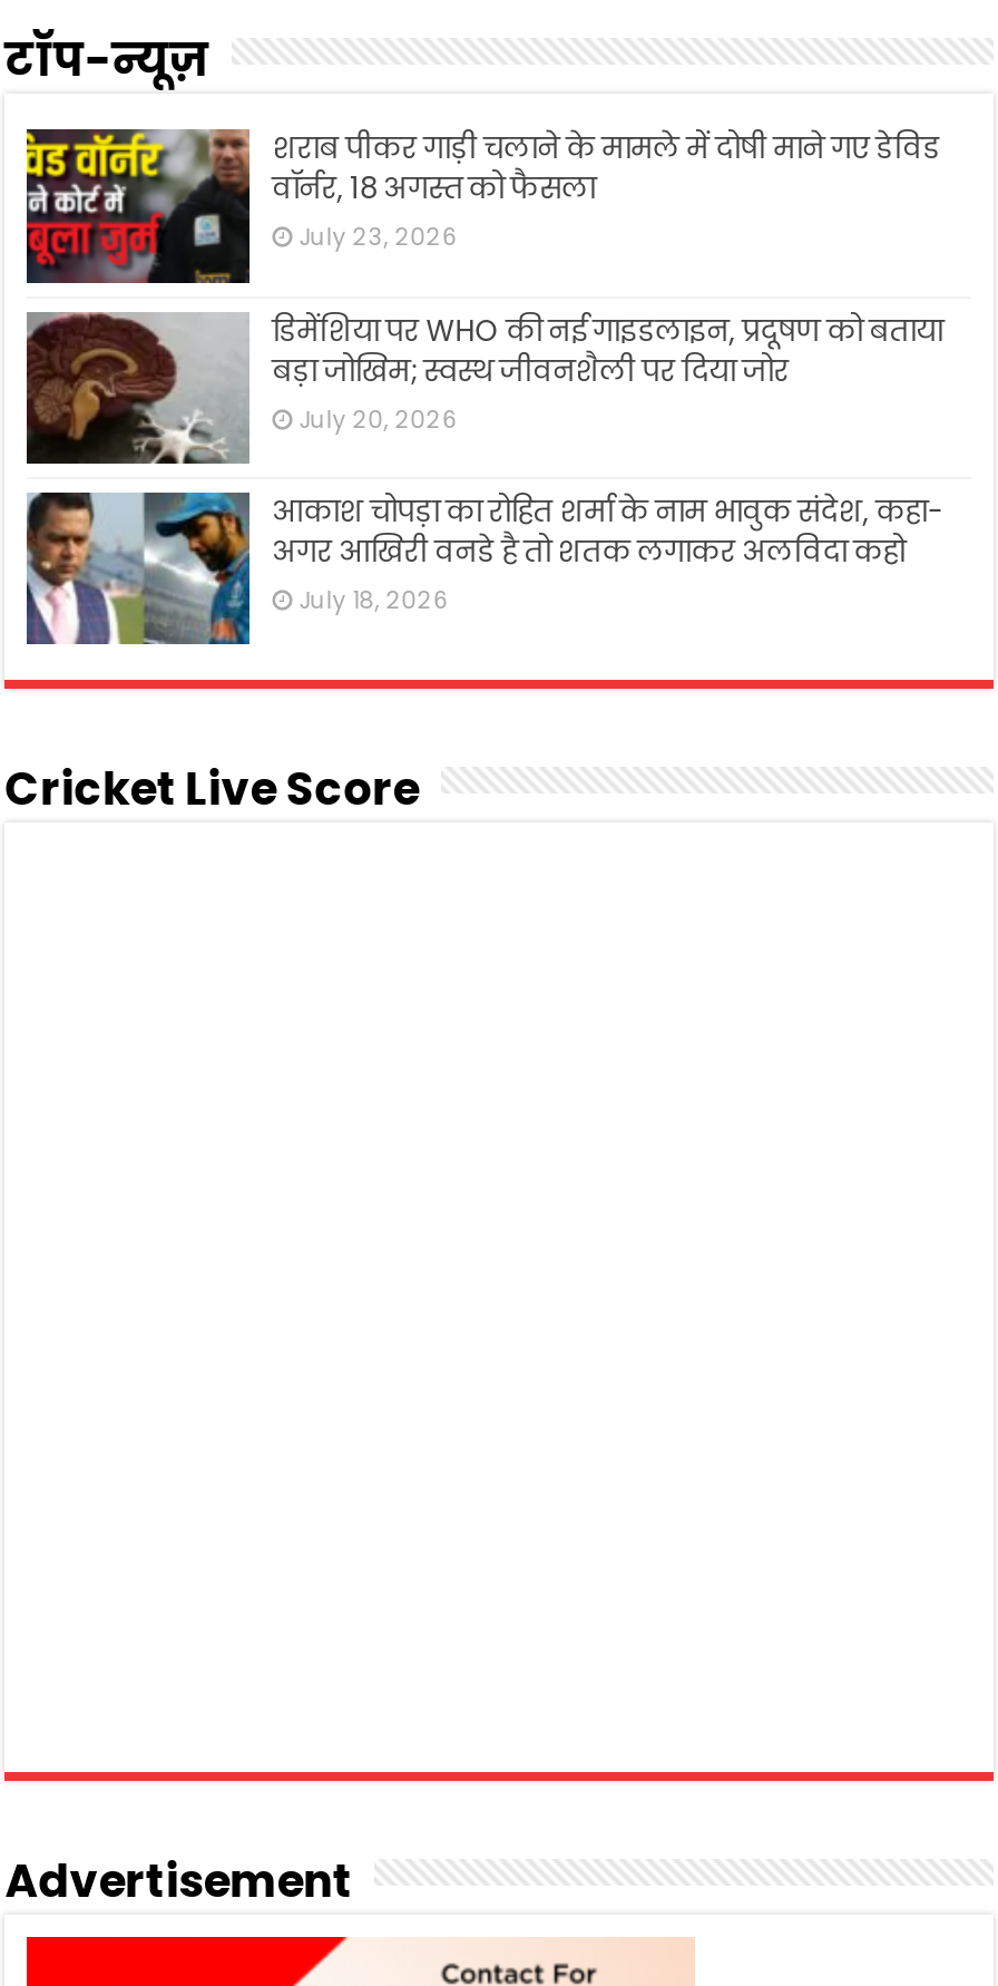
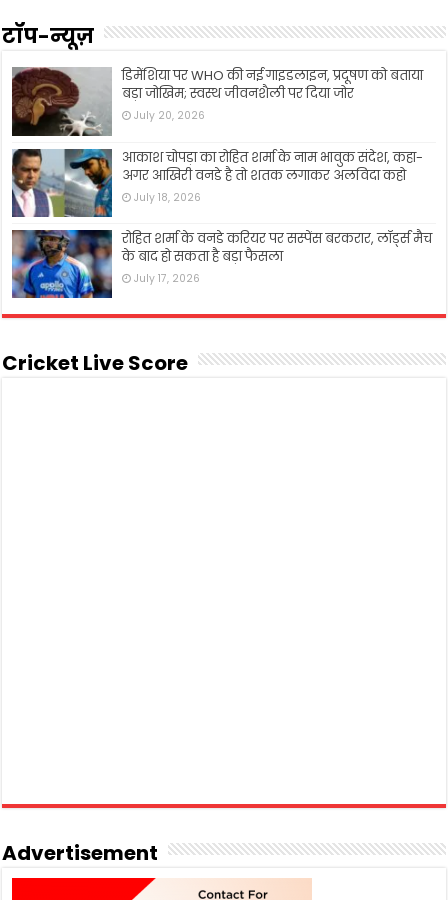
[25,128,941,283] [image] | शराब पीकर गाड़ी चलाने के मामले में दोषी माने गए डेविड | वॉर्नर, 18 अगस्त को फैसला | July 23, 2026 -> none
moved [25,309,943,617] -> [11,66,423,205]: [image] | डिमेंशिया पर WHO की नई गाइडलाइन, प्रदूषण को बताया | बड़ा जोखिम; स्वस्थ जीवनशैली पर दिया जोर | July 20, 2026 | आकाश चोपड़ा का रोहित शर्मा के नाम भावुक संदेश, कहा- | अगर आखिरी वनडे है तो शतक लगाकर अलविदा कहो | July 18, 2026
none -> [12,229,432,299] [image] | रोहित शर्मा के वनडे करियर पर सस्पेंस बरकरार, लॉर्ड्स मैच | के बाद हो सकता है बड़ा फैसला | July 17, 2026

